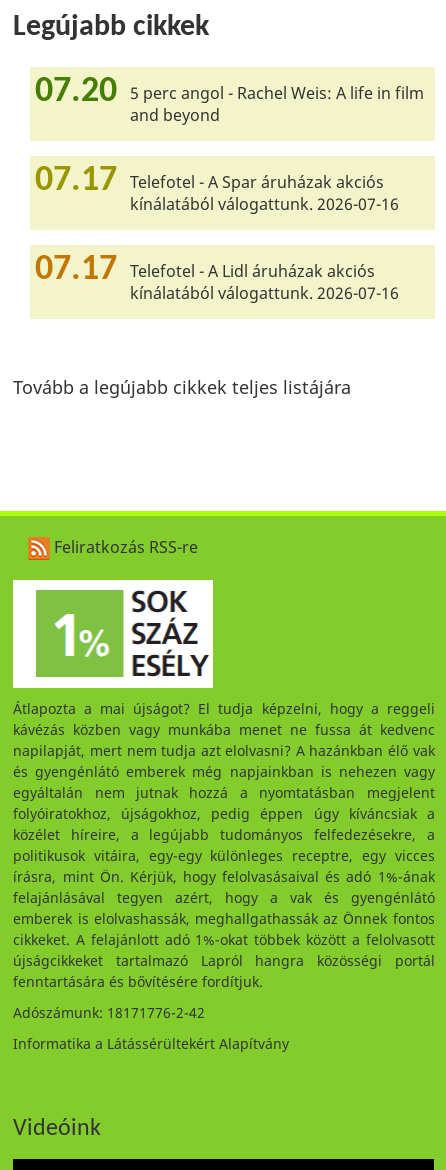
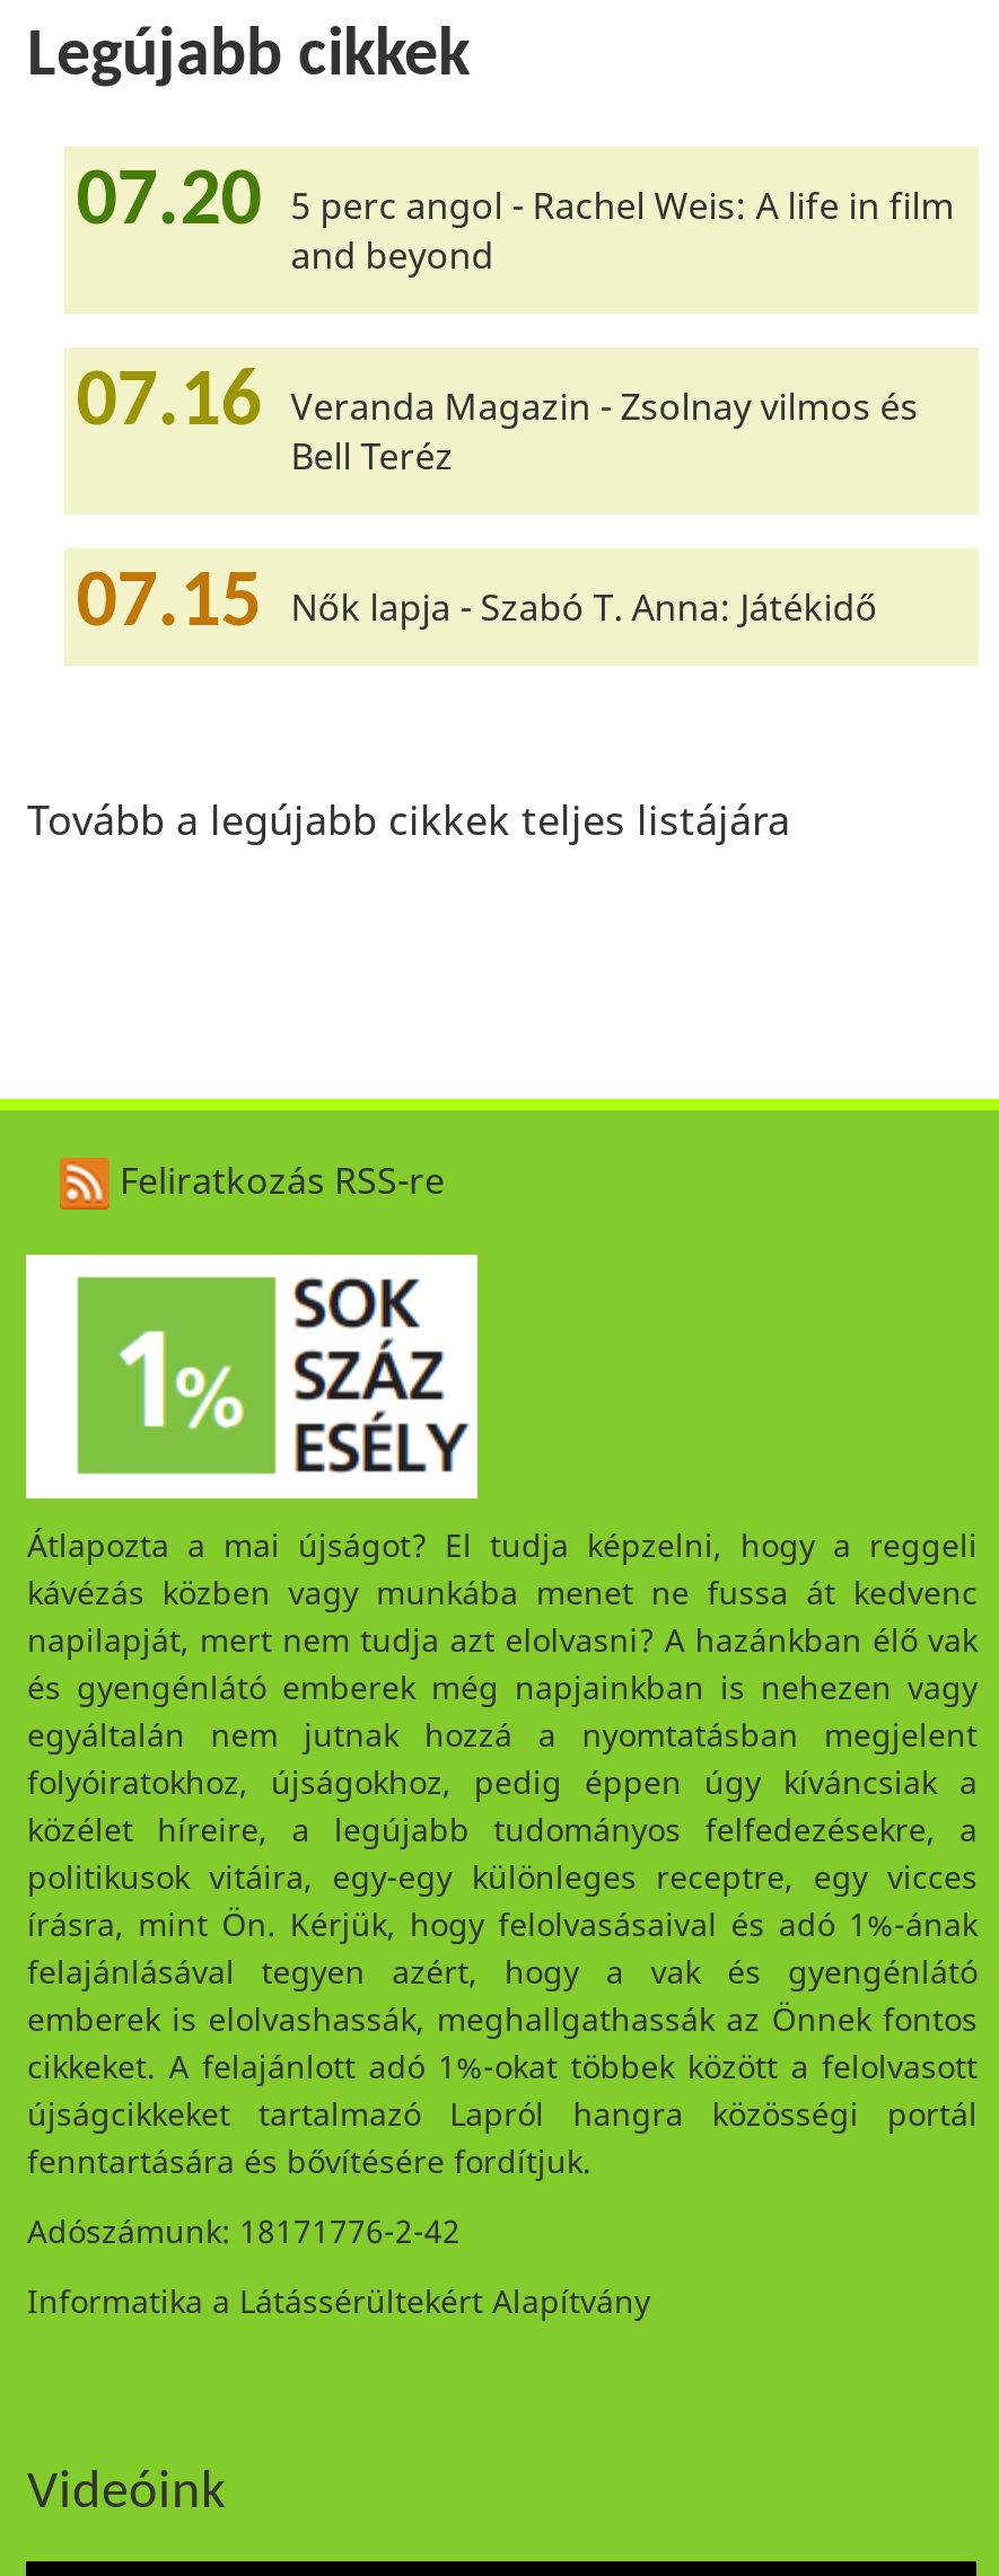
[35,163,399,215] 07.17 Telefotel - A Spar áruházak akciós | kínálatából válogattunk. 2026-07-16 -> [76,363,918,481] 07.16 Veranda Magazin - Zsolnay vilmos és | Bell Teréz
[35,252,399,304] 07.17 Telefotel - A Lidl áruházak akciós | kínálatából válogattunk. 2026-07-16 -> [76,564,878,645] 07.15 Nők lapja - Szabó T. Anna: Játékidő

